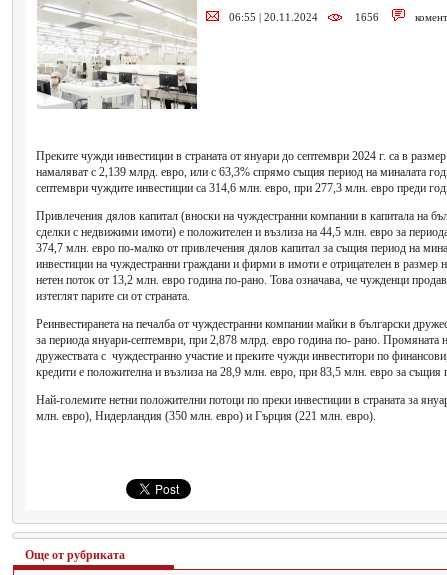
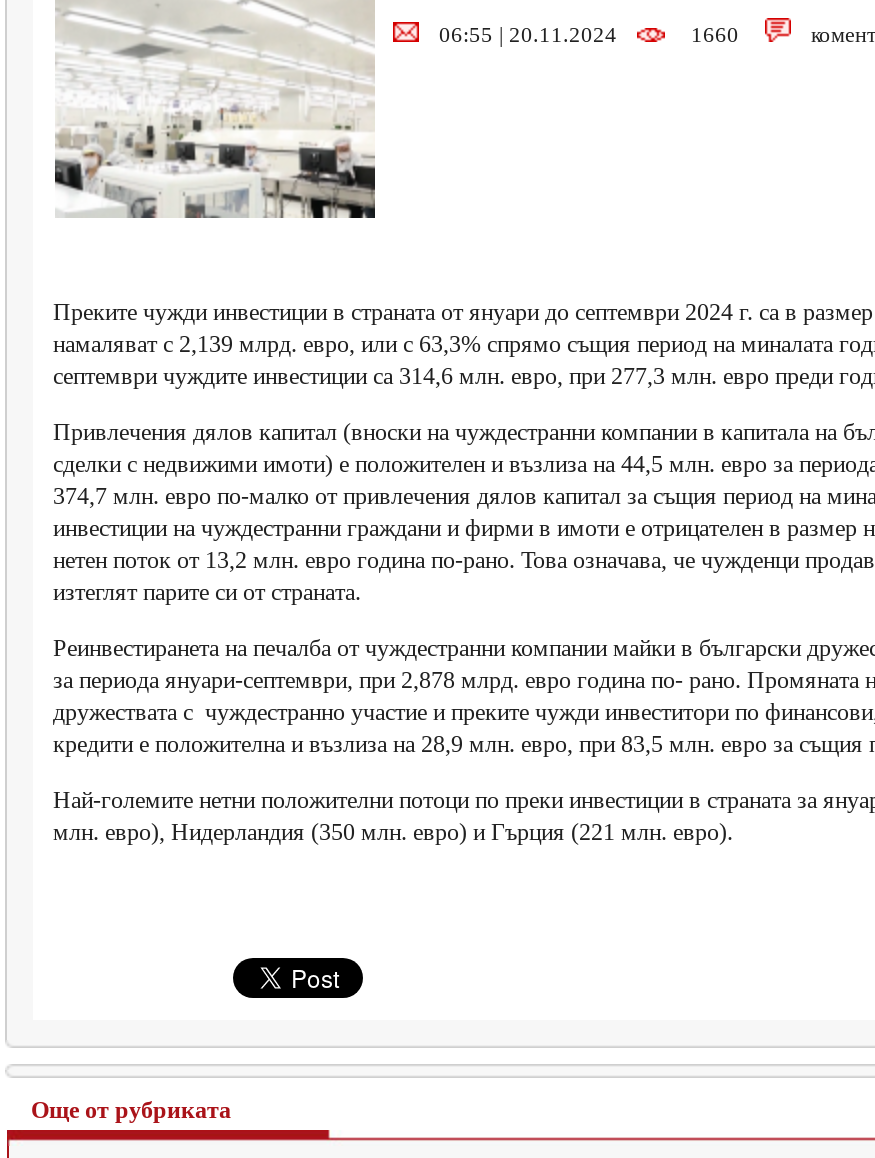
[352,11,382,23] 1656 -> [685,22,745,46] 1660

